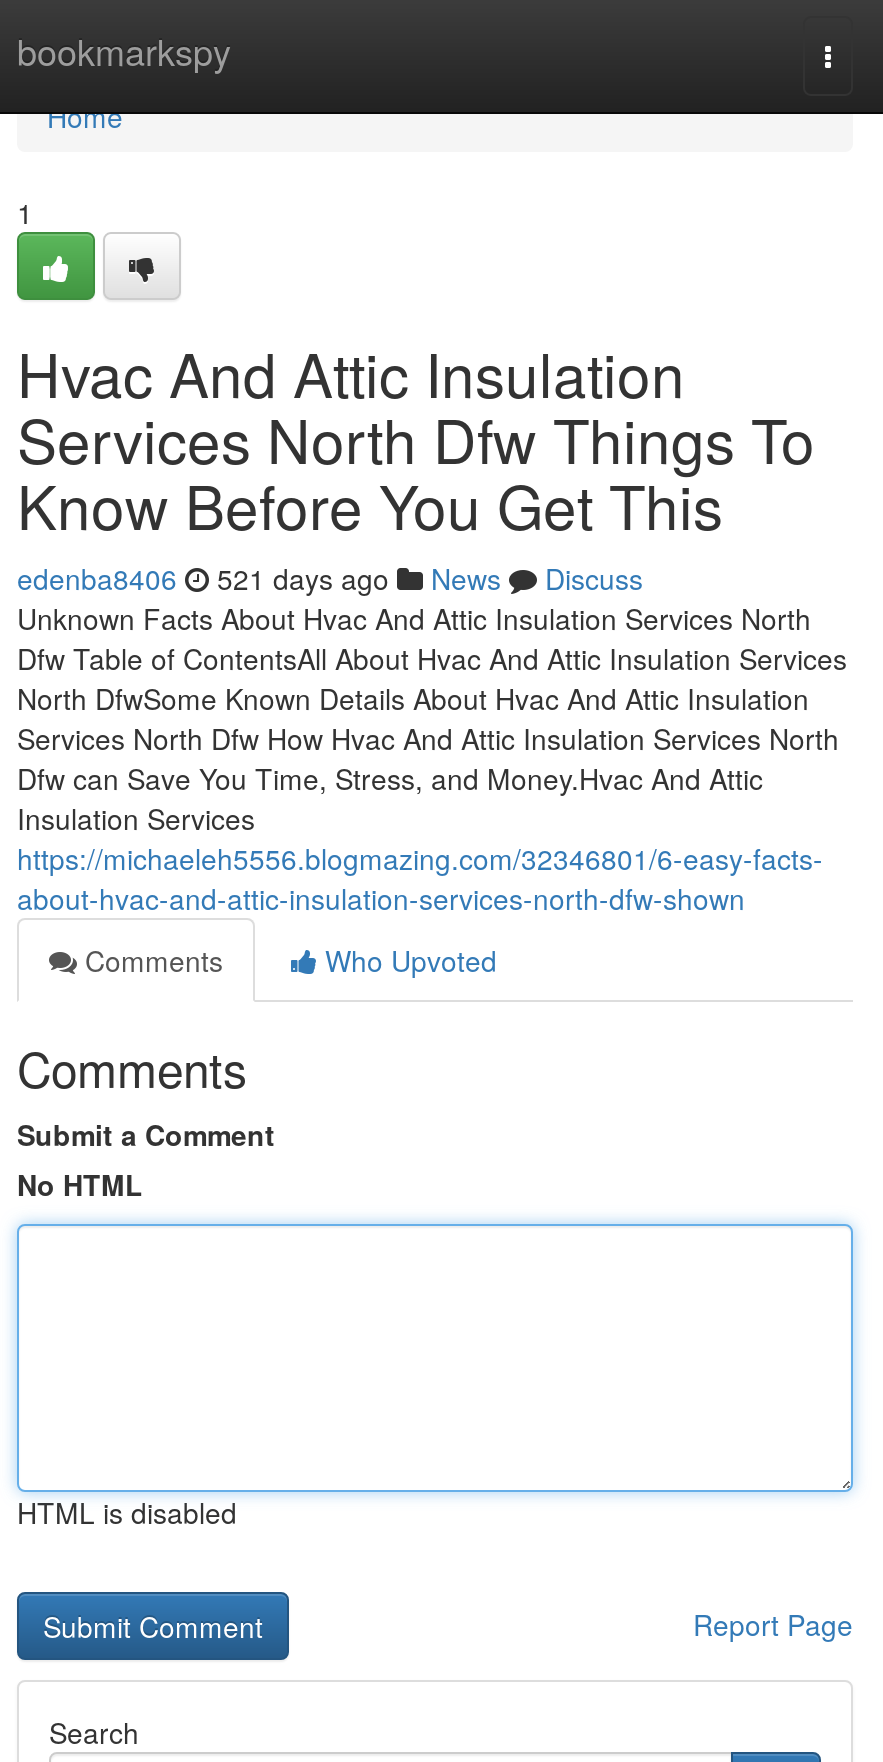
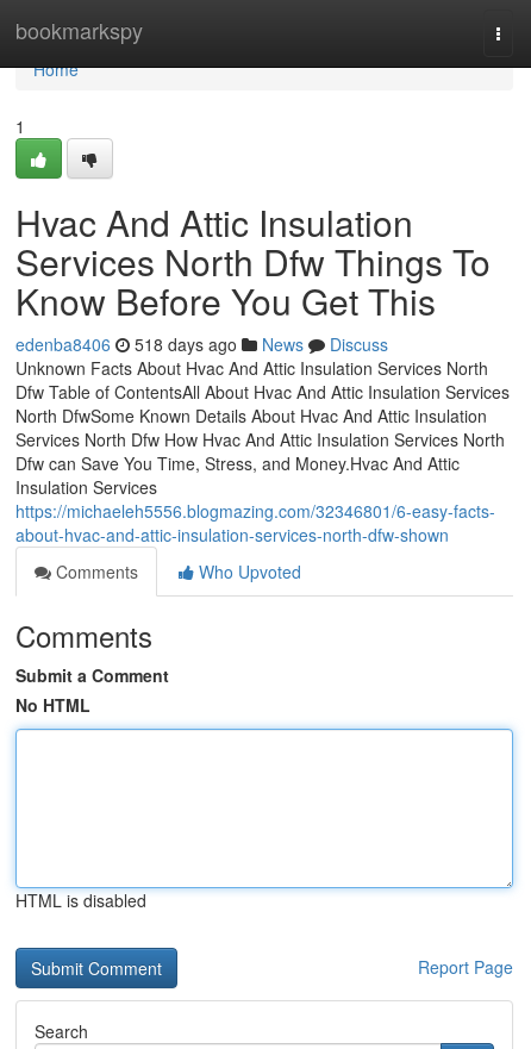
[17,558,643,598] edenba8406 521 days ago News Discuss -> [15,332,388,356] edenba8406 518 days ago News Discuss

